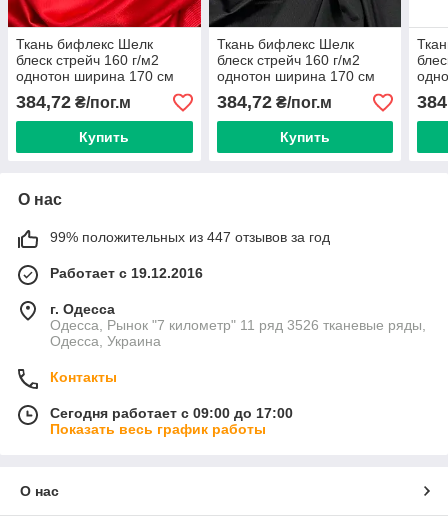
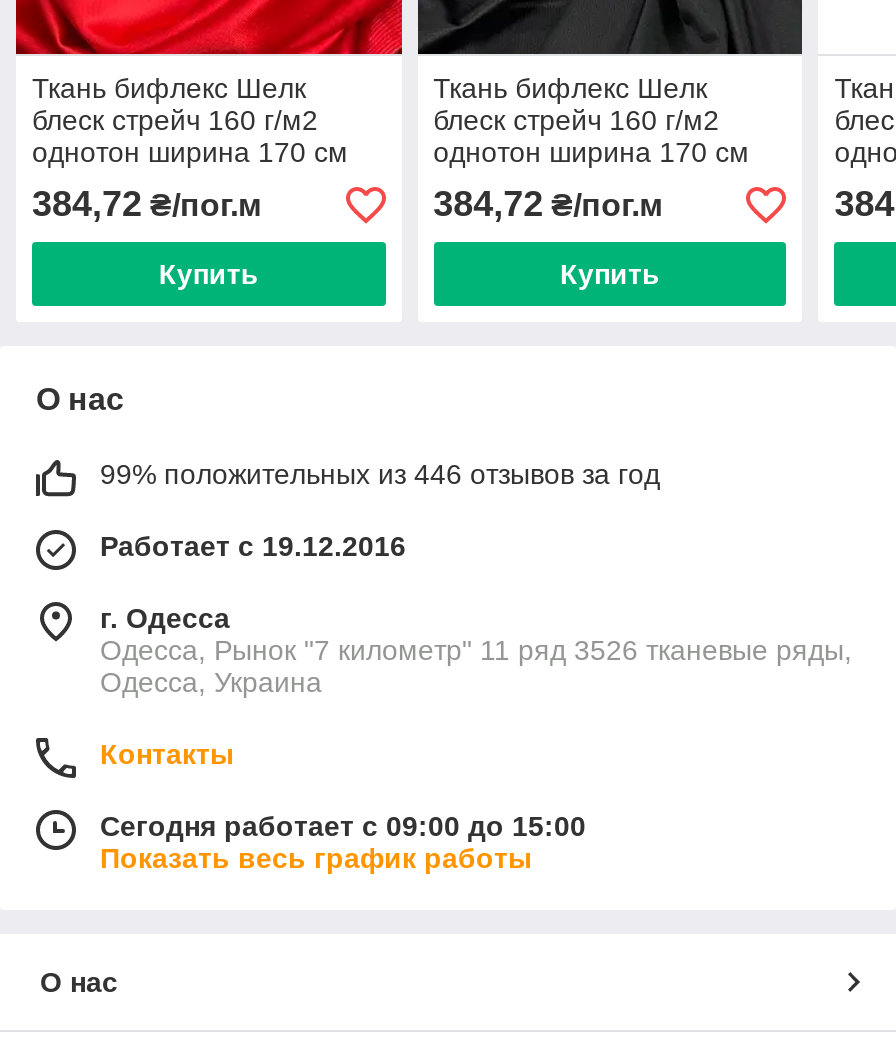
[50,229,330,245] 99% положительных из 447 отзывов за год -> [100,458,660,490] 99% положительных из 446 отзывов за год
[50,405,293,421] Сегодня работает с 09:00 до 17:00 -> [100,810,586,842] Сегодня работает с 09:00 до 15:00

